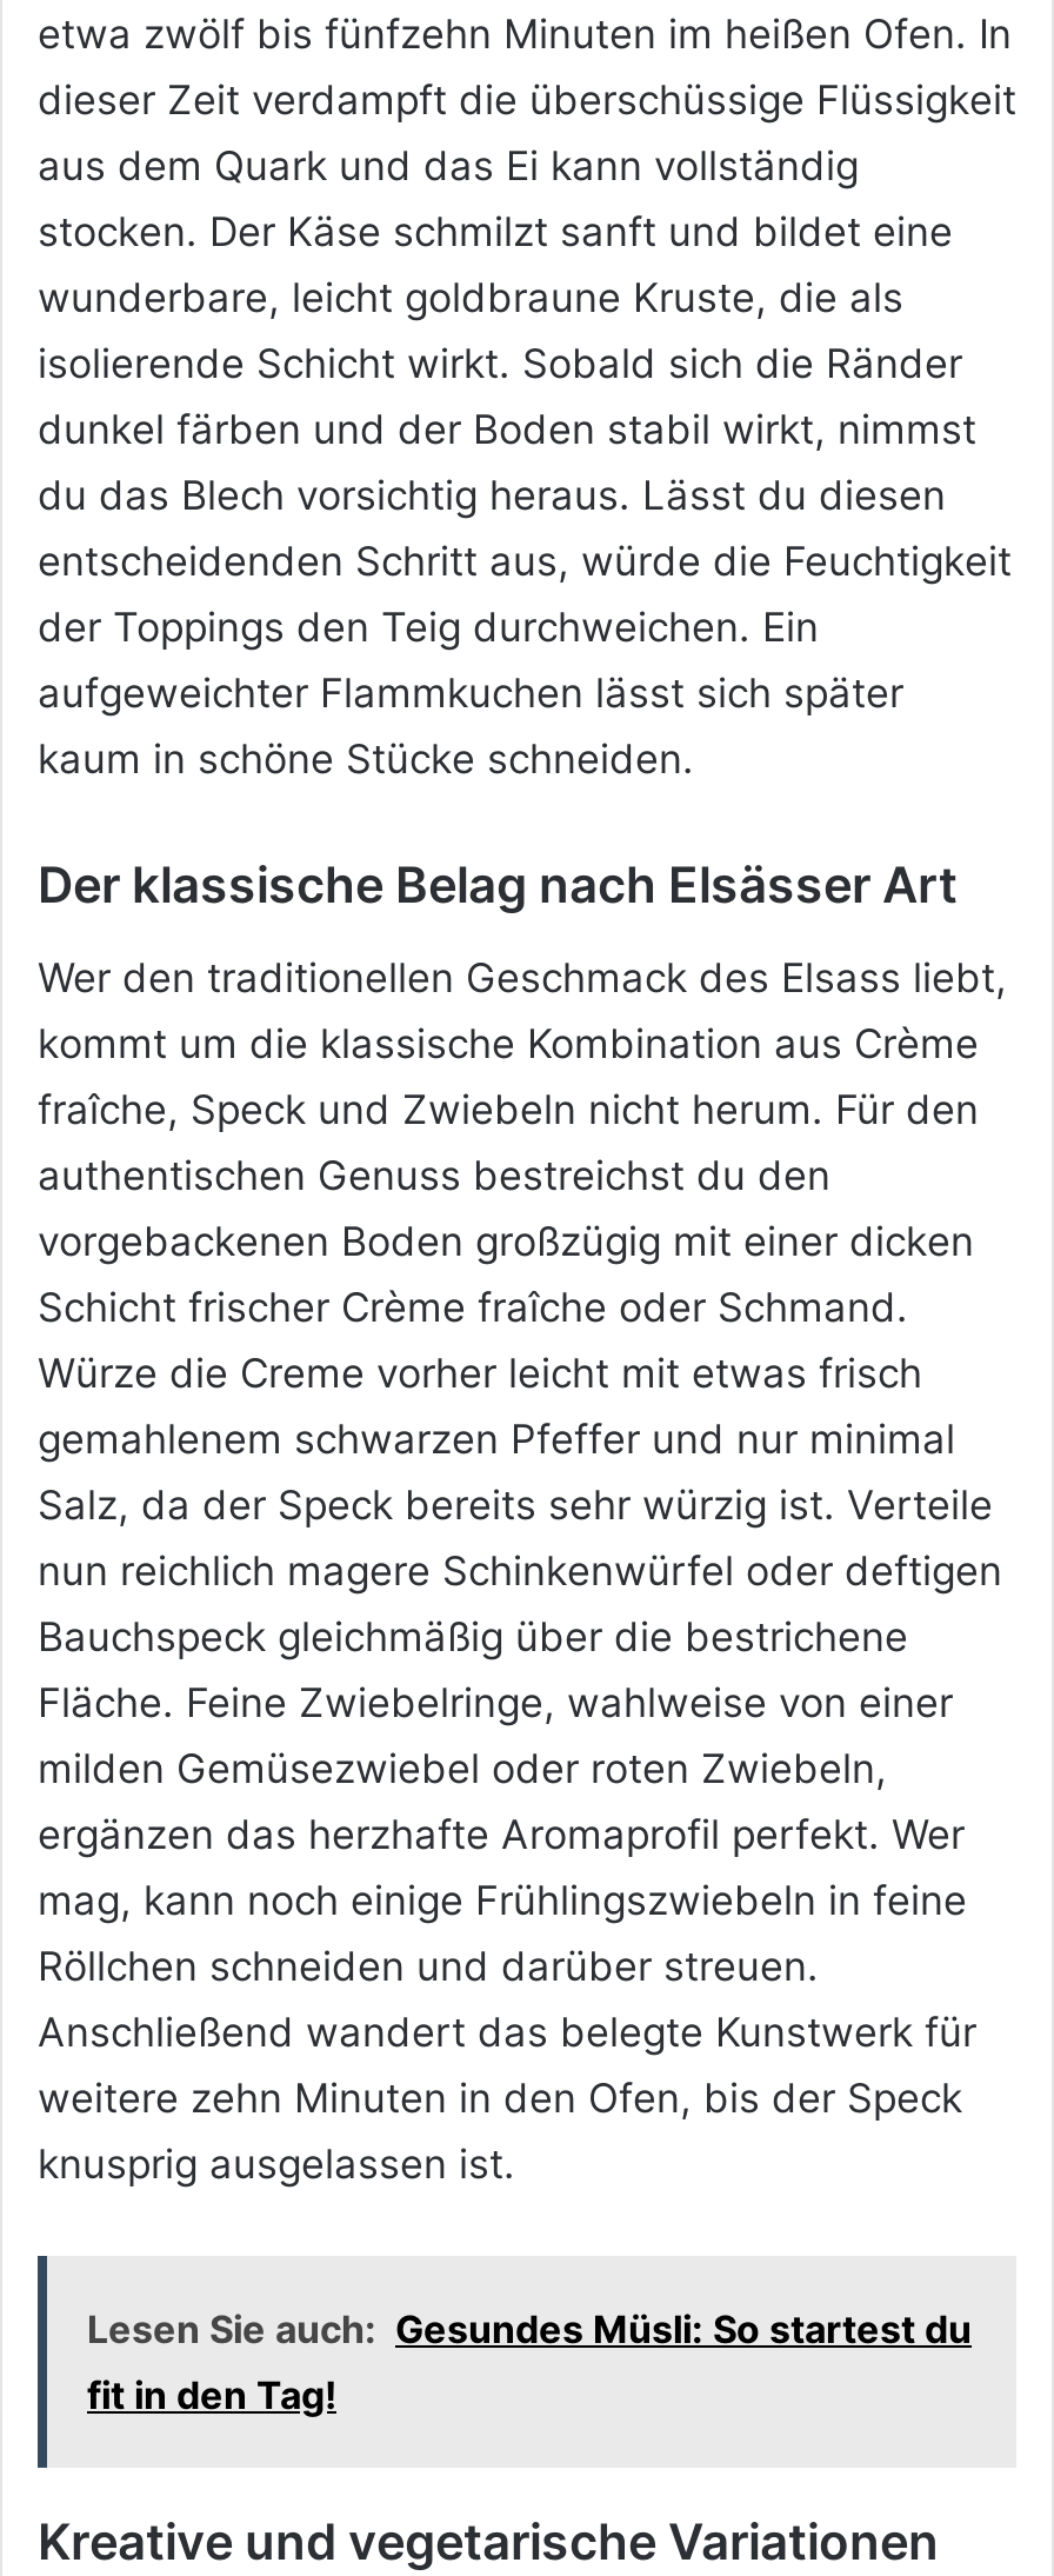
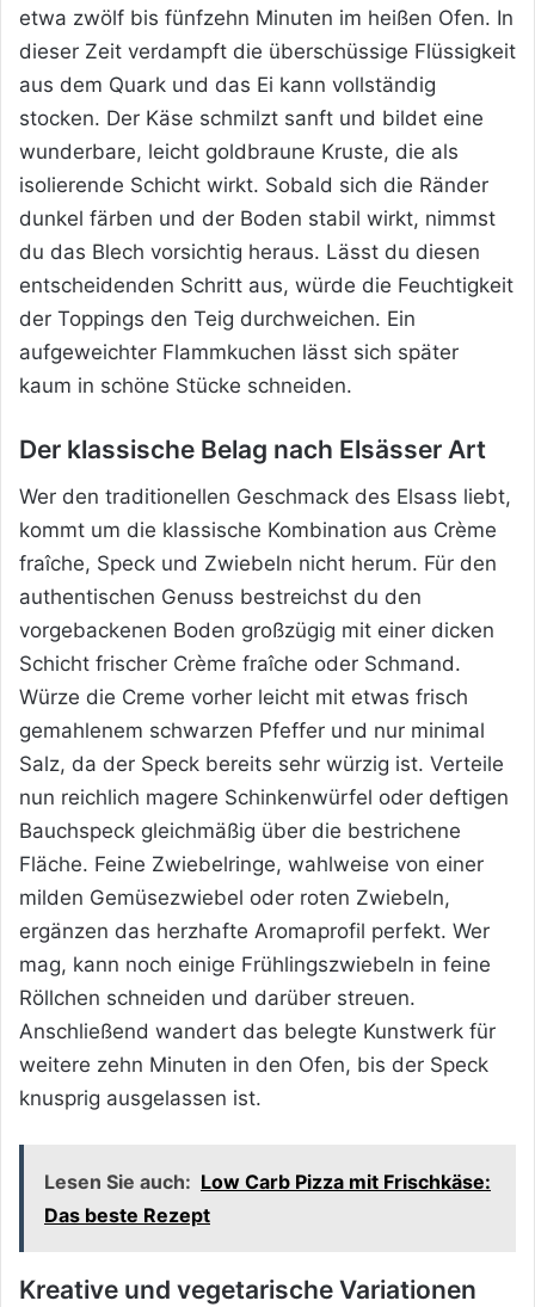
[87,2305,972,2418] Lesen Sie auch: Gesundes Müsli: So startest du | fit in den Tag! -> [44,1169,491,1227] Lesen Sie auch: Low Carb Pizza mit Frischkäse: | Das beste Rezept

